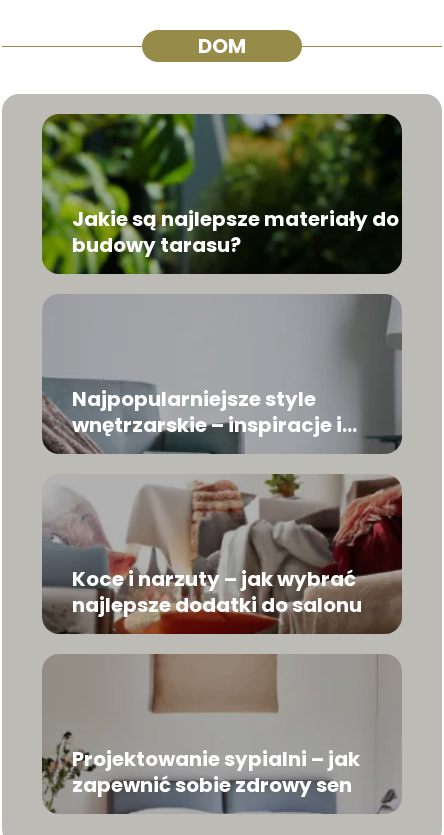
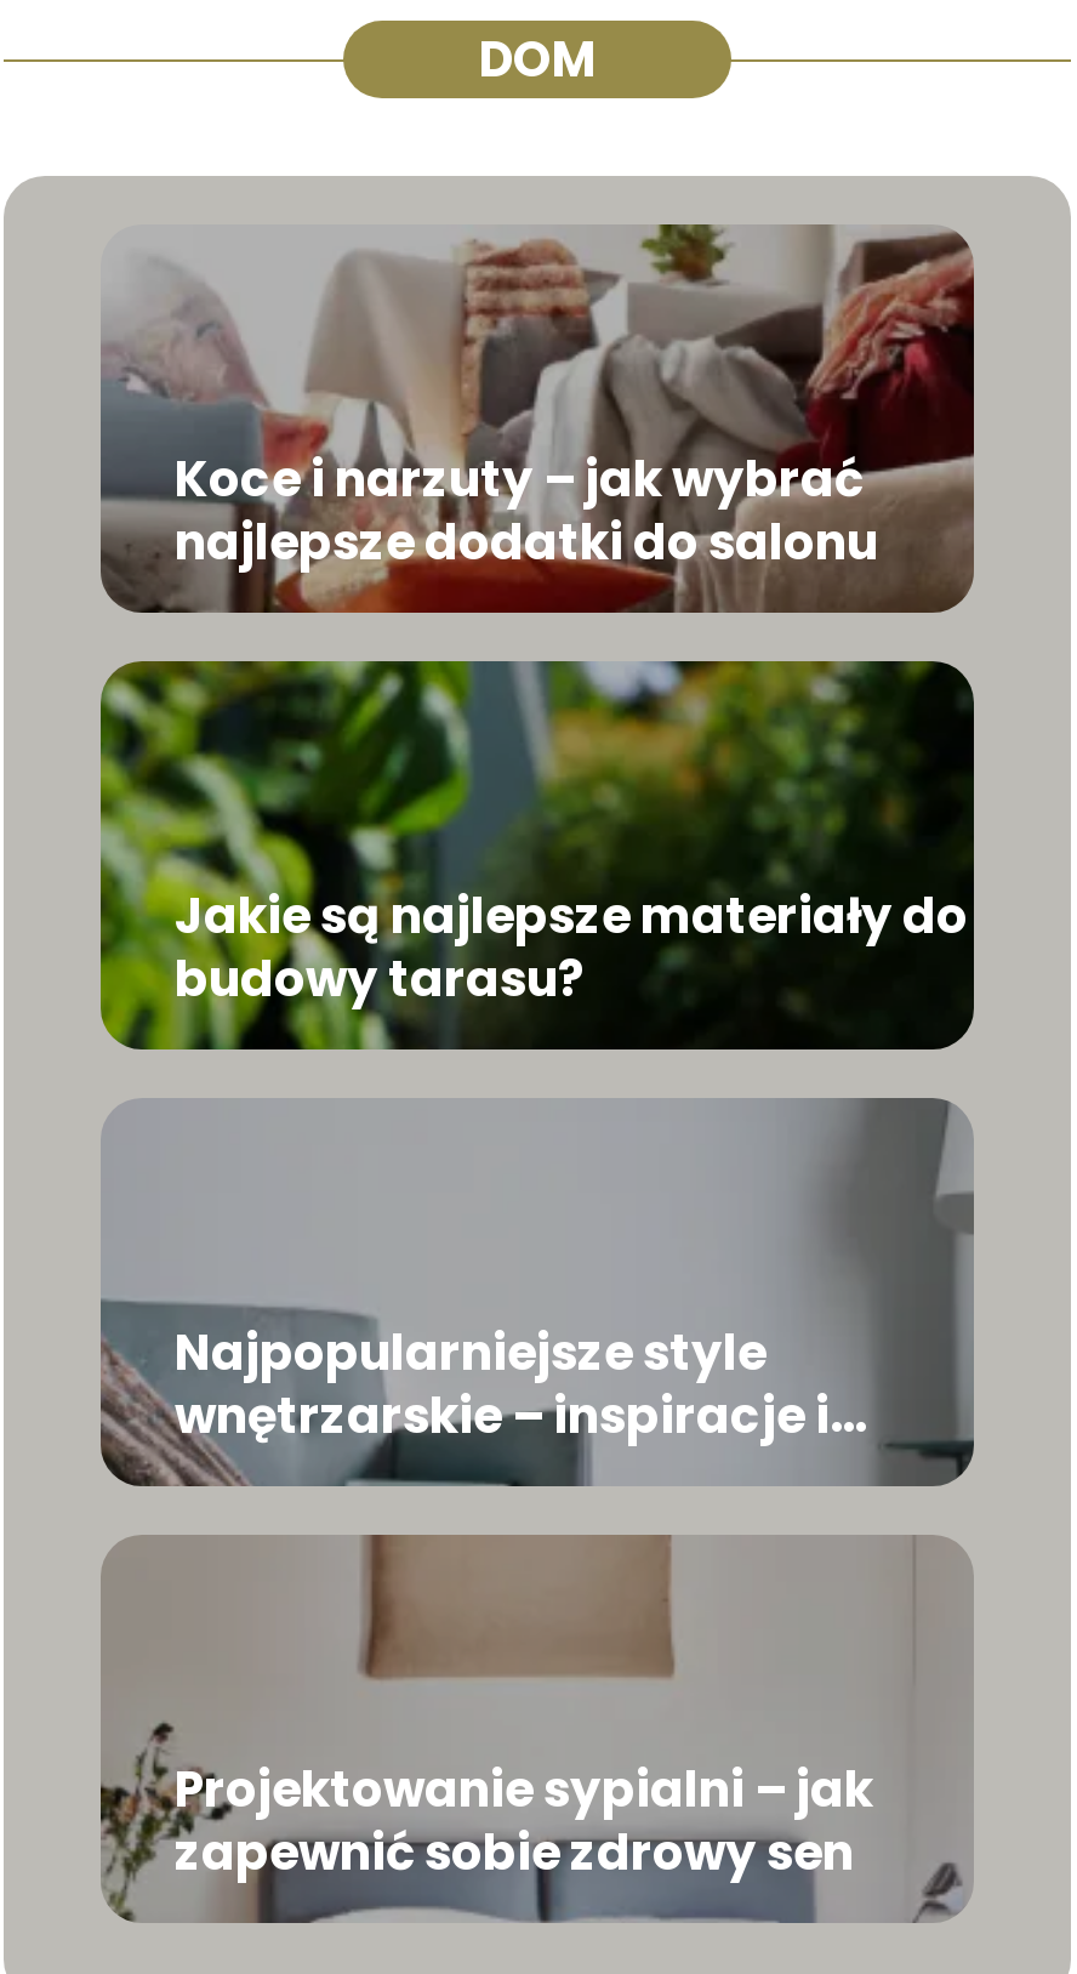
moved [41,112,402,439] -> [98,656,974,1449]: [image] | Jakie są najlepsze materiały do | budowy tarasu? | Najpopularniejsze style | wnętrzarskie – inspiracje i
moved [42,474,402,635] -> [101,224,974,615]: [image] | Koce i narzuty – jak wybrać | najlepsze dodatki do salonu

